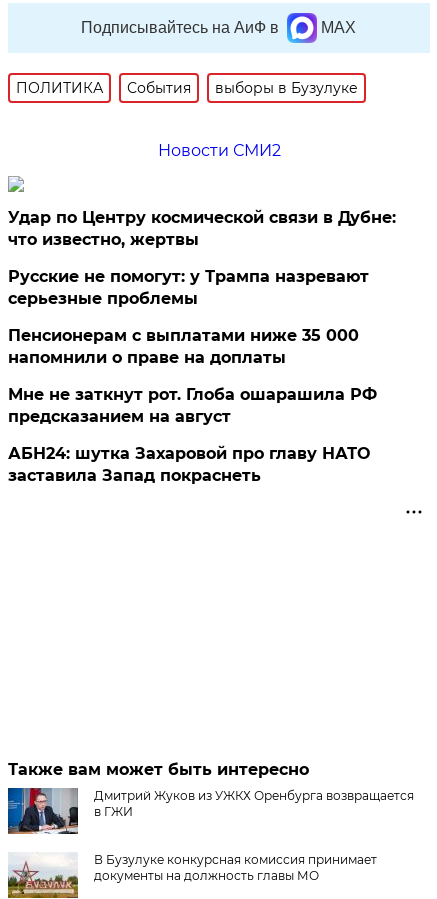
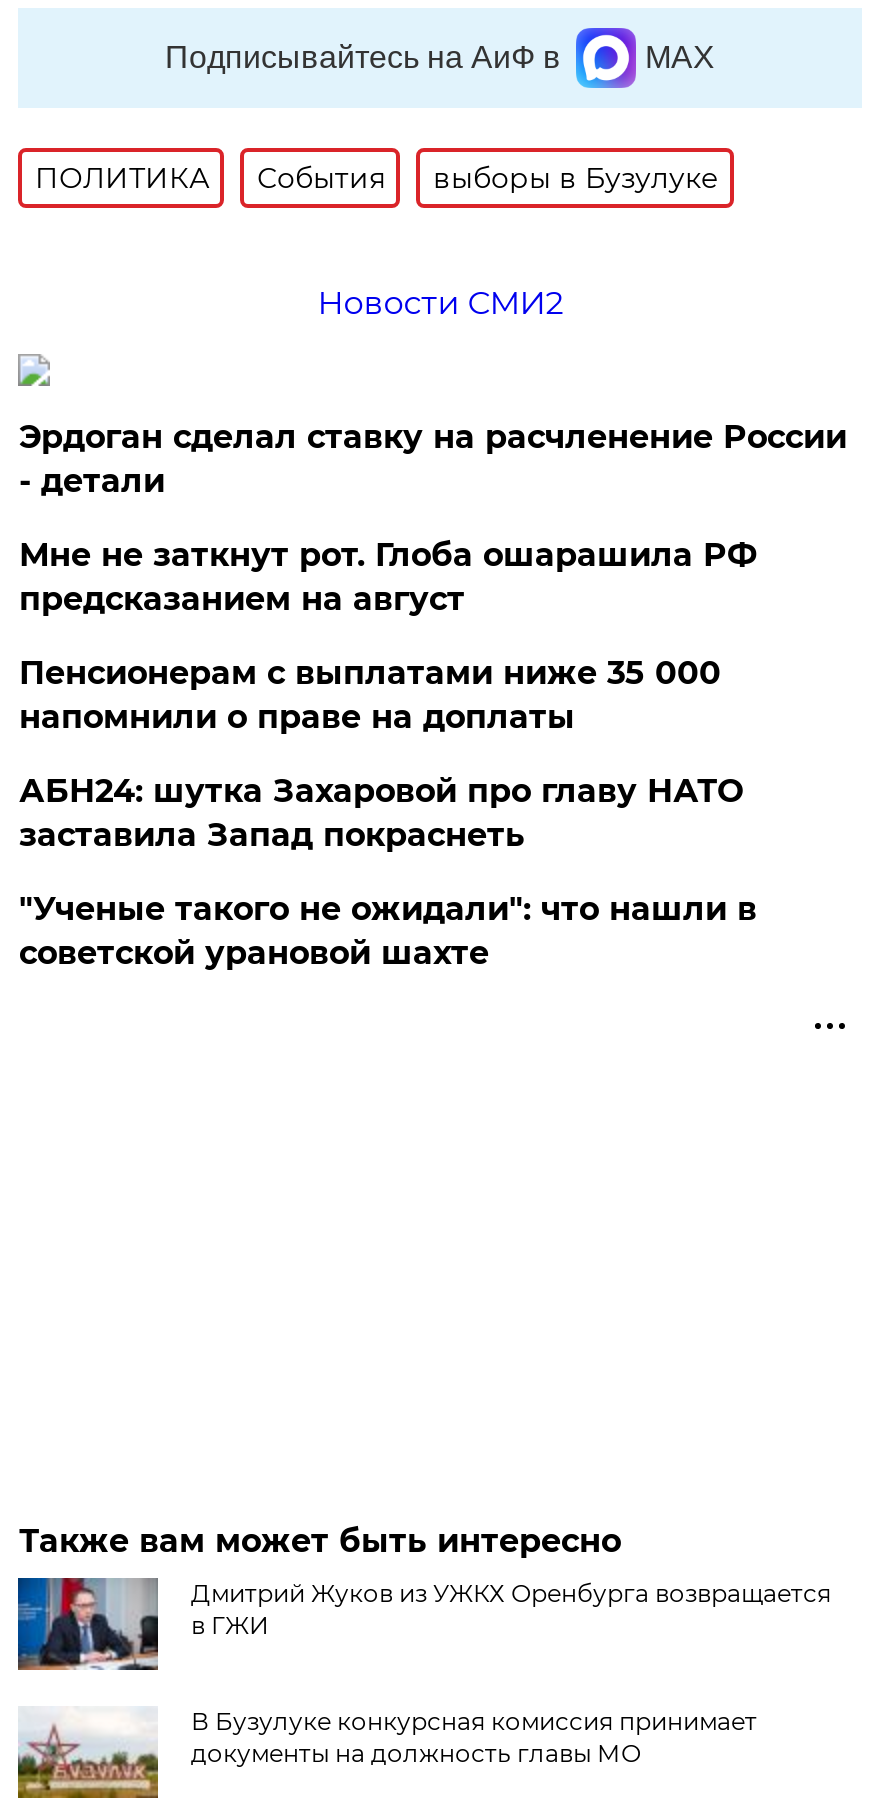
[8,208,396,249] Удар по Центру космической связи в Дубне: | что известно, жертвы -> [19,418,847,500] Эрдоган сделал ставку на расчленение России | - детали
[8,267,369,308] Русские не помогут: у Трампа назревают | серьезные проблемы -> none
moved [8,385,377,426] -> [19,536,757,618]: Мне не заткнут рот. Глоба ошарашила РФ | предсказанием на август
moved [8,444,370,485] -> [19,772,743,854]: АБН24: шутка Захаровой про главу НАТО | заставила Запад покраснеть
none -> [19,890,757,972] "Ученые такого не ожидали": что нашли в | советской урановой шахте

